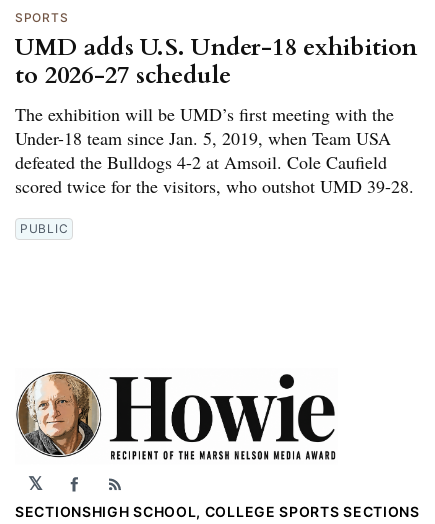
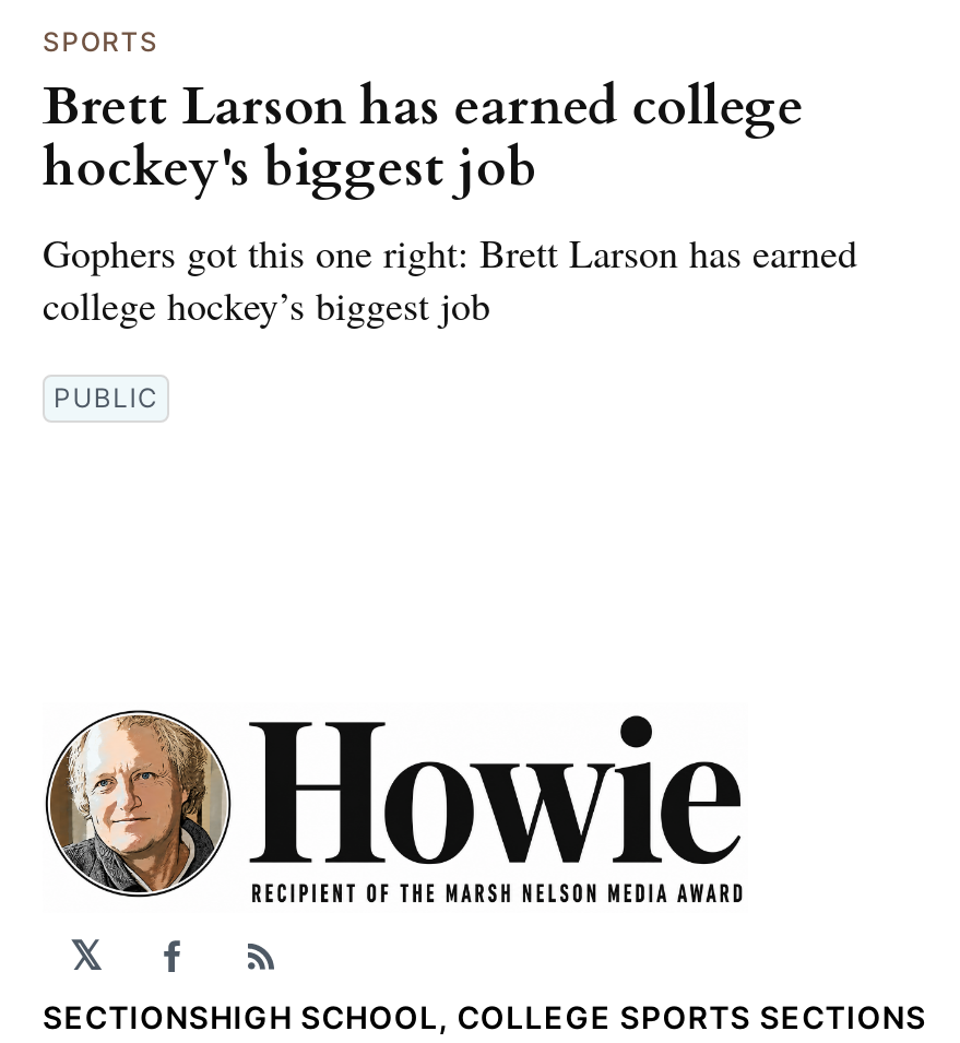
[15,31,417,198] UMD adds U.S. Under-18 exhibition | to 2026-27 schedule | The exhibition will be UMD’s first meeting with the | Under-18 team since Jan. 5, 2019, when Team USA | defeated the Bulldogs 4-2 at Amsoil. Cole Caufield | scored twice for the visitors, who outshot UMD 39-28. -> [43,71,857,331] Brett Larson has earned college | hockey's biggest job | Gophers got this one right: Brett Larson has earned | college hockey’s biggest job

